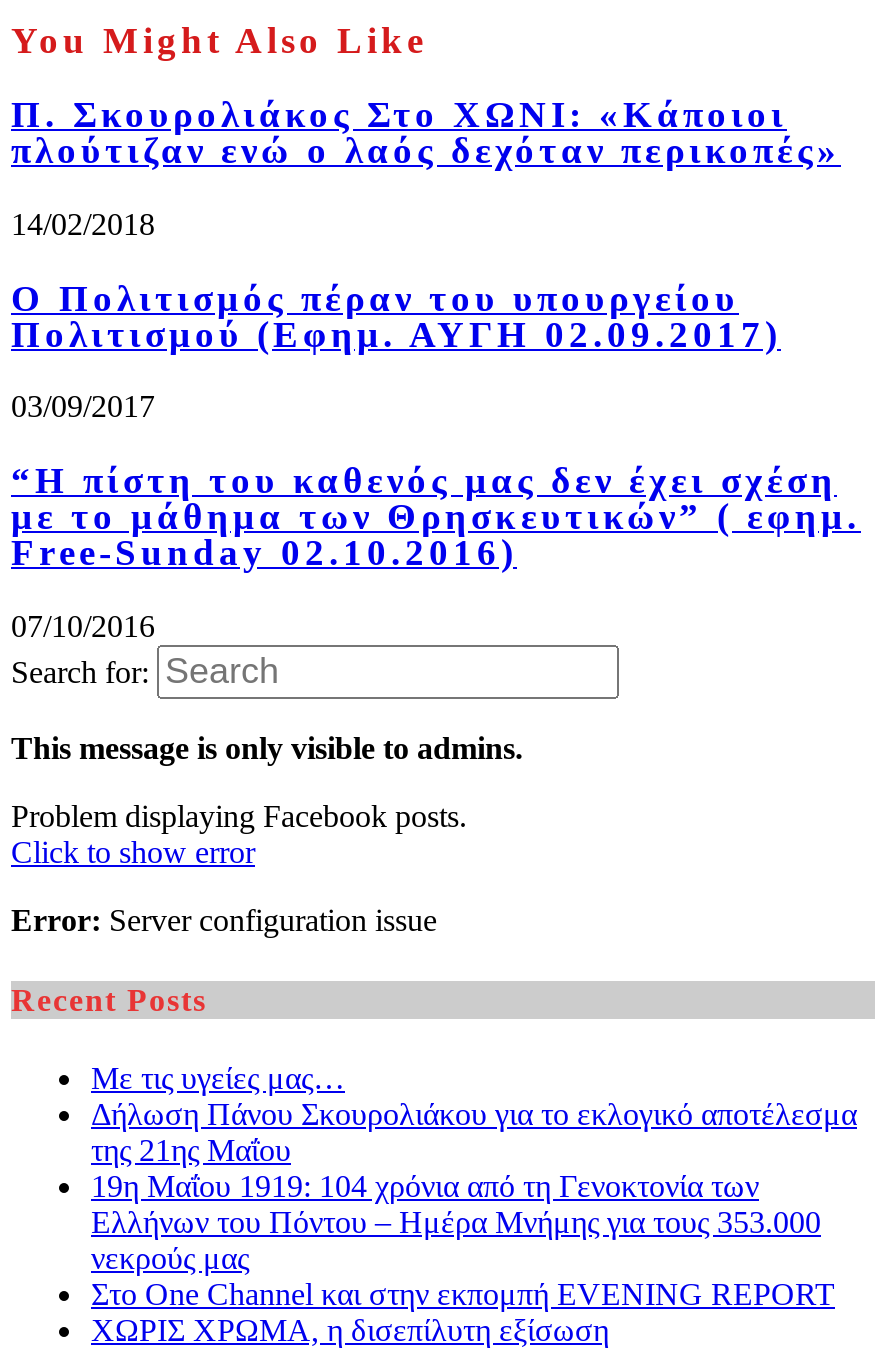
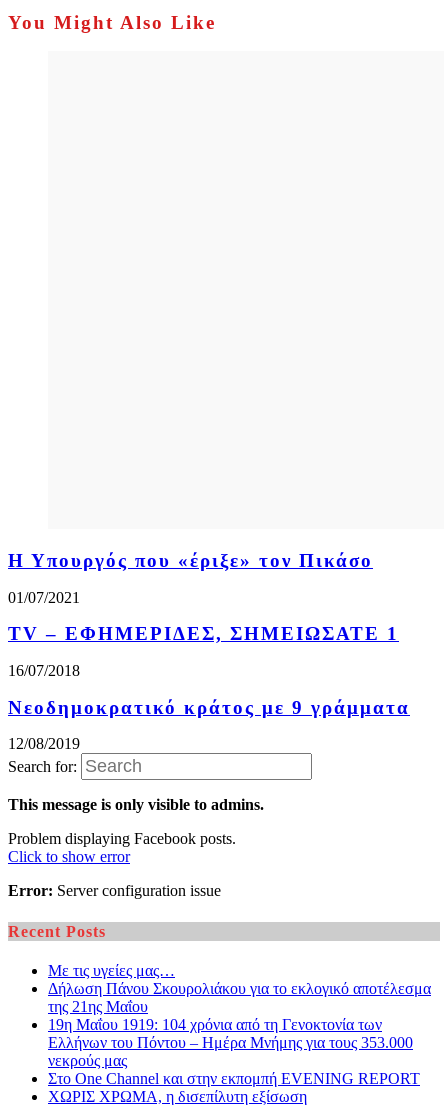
[11,93,841,171] Π. Σκουρολιάκος Στο ΧΩΝΙ: «Κάποιοι | πλούτιζαν ενώ ο λαός δεχόταν περικοπές» -> [8,550,373,571] Η Υπουργός που «έριξε» τον Πικάσο
[11,207,155,241] 14/02/2018 -> [8,588,80,605] 01/07/2021
[11,276,781,354] Ο Πολιτισμός πέραν του υπουργείου | Πολιτισμού (Εφημ. ΑΥΓΗ 02.09.2017) -> [8,623,399,644] TV – ΕΦΗΜΕΡΙΔΕΣ, ΣΗΜΕΙΩΣΑΤΕ 1
[11,389,155,423] 03/09/2017 -> [8,662,80,679] 16/07/2018
[11,459,861,573] “Η πίστη του καθενός μας δεν έχει σχέση | με το μάθημα των Θρησκευτικών” ( εφημ. | Free-Sunday 02.10.2016) -> [8,697,410,718] Νεοδημοκρατικό κράτος με 9 γράμματα
[11,608,155,642] 07/10/2016 -> [8,735,80,752] 12/08/2019

